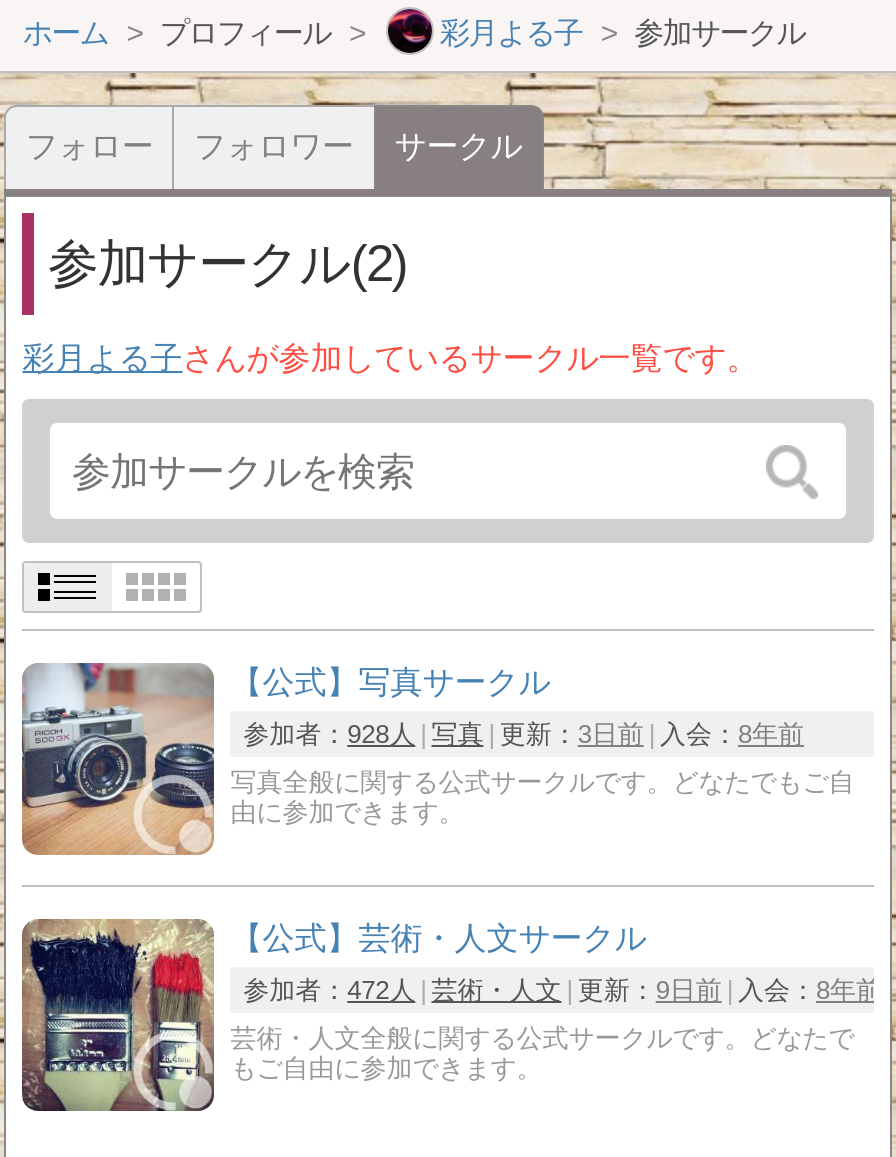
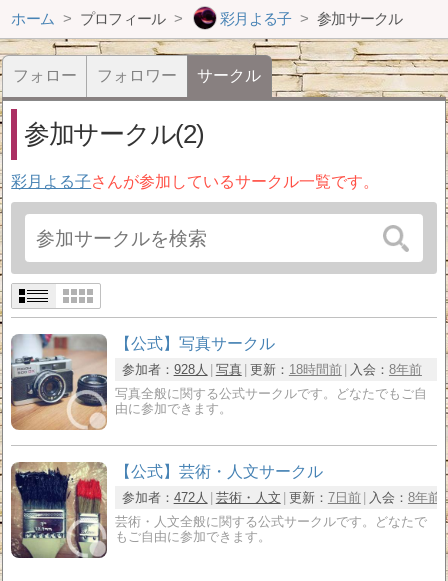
[243,719,804,749] 参加者：928人 写真 更新：3日前 入会：8年前 -> [122,362,422,377] 参加者：928人 写真 更新：18時間前 入会：8年前
[243,975,882,1005] 参加者：472人 芸術・人文 更新：9日前 入会：8年前 -> [122,490,441,505] 参加者：472人 芸術・人文 更新：7日前 入会：8年前

